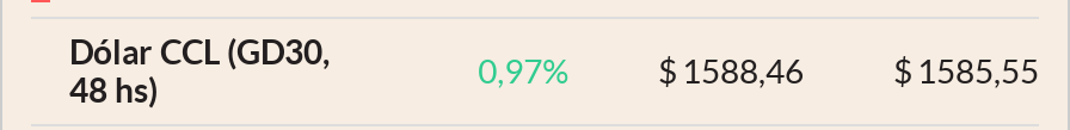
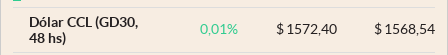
[478,51,569,89] 0,97% -> [200,21,238,37] 0,01%
[658,51,804,89] $ 1588,46 -> [275,21,336,37] $ 1572,40
[893,51,1039,89] $ 1585,55 -> [374,21,435,37] $ 1568,54

